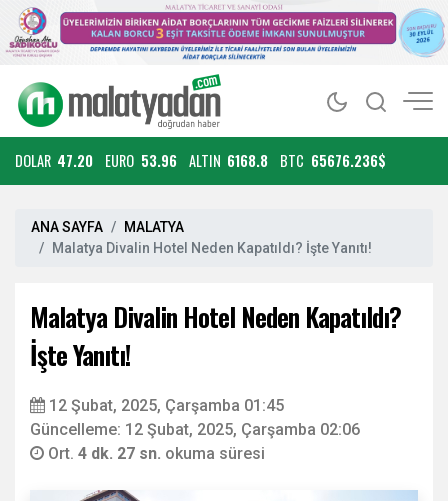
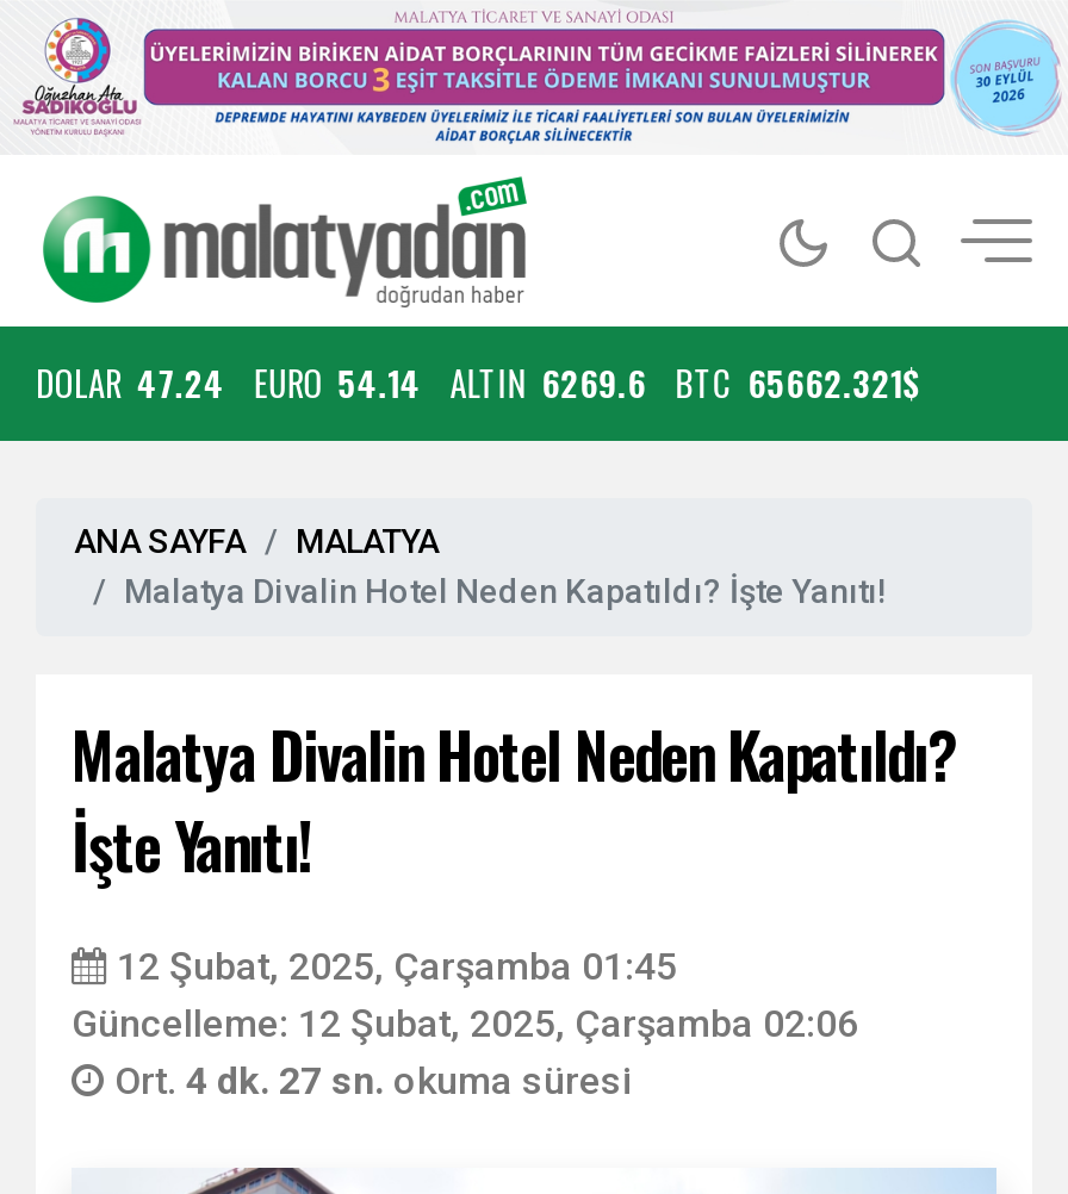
[15,150,386,171] DOLAR 47.20 EURO 53.96 ALTIN 6168.8 BTC 65676.236$ -> [36,358,922,408] DOLAR 47.24 EURO 54.14 ALTIN 6269.6 BTC 65662.321$

